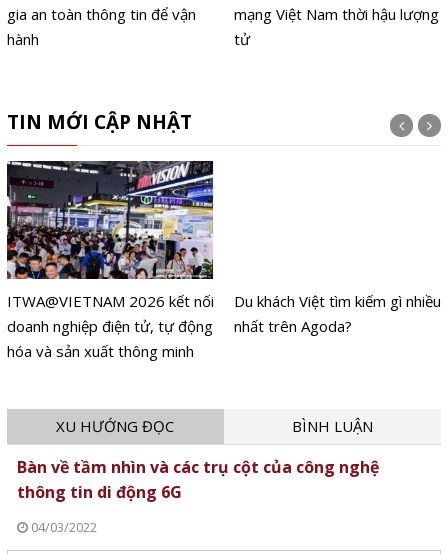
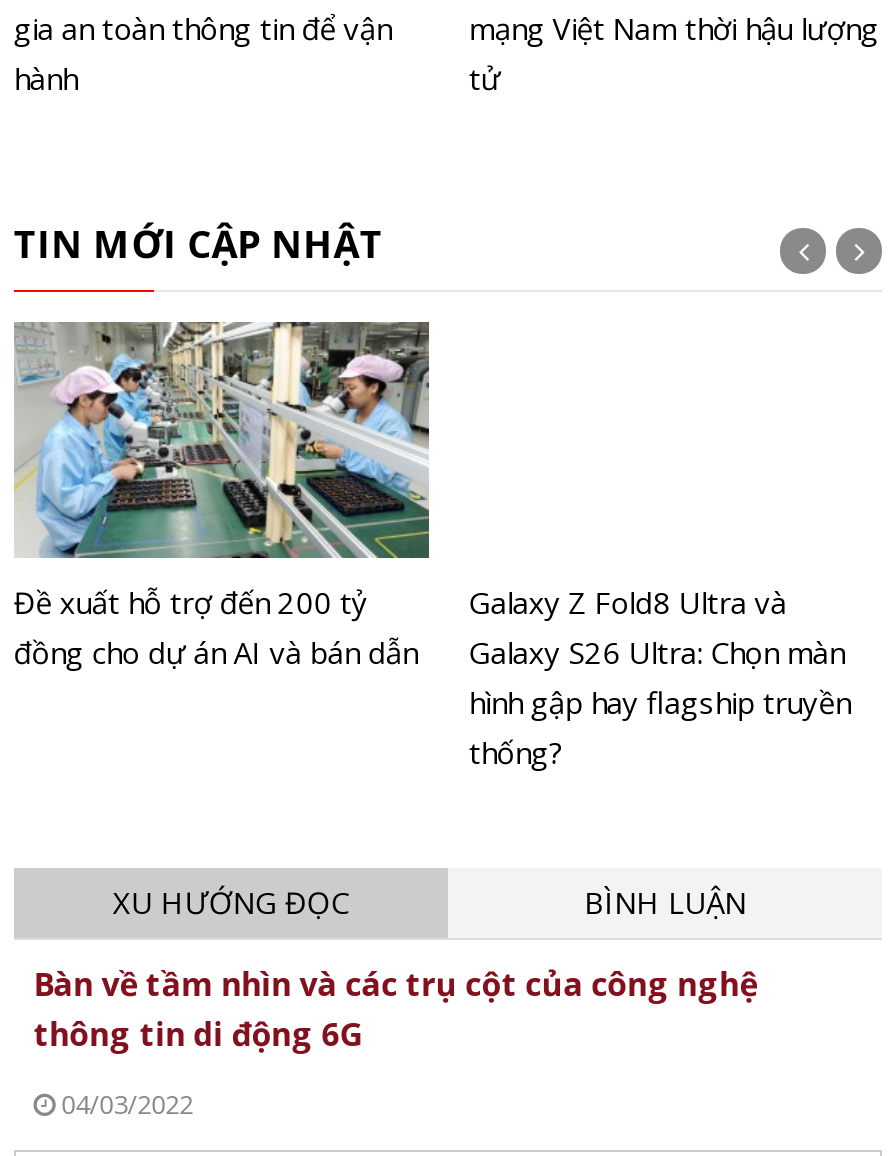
[6,160,214,361] [image] | ITWA@VIETNAM 2026 kết nối | doanh nghiệp điện tử, tự động | hóa và sản xuất thông minh -> [13,320,432,672] [image] | Đề xuất hỗ trợ đến 200 tỷ | đồng cho dự án AI và bán dẫn
[234,291,441,336] Du khách Việt tìm kiếm gì nhiều | nhất trên Agoda? -> [468,582,850,772] Galaxy Z Fold8 Ultra và | Galaxy S26 Ultra: Chọn màn | hình gập hay flagship truyền | thống?

